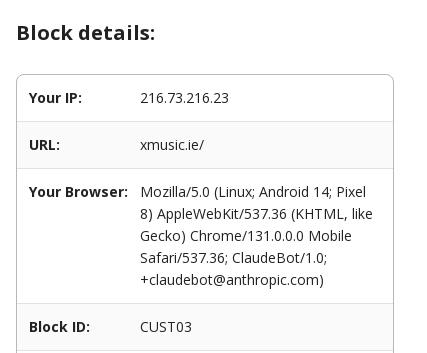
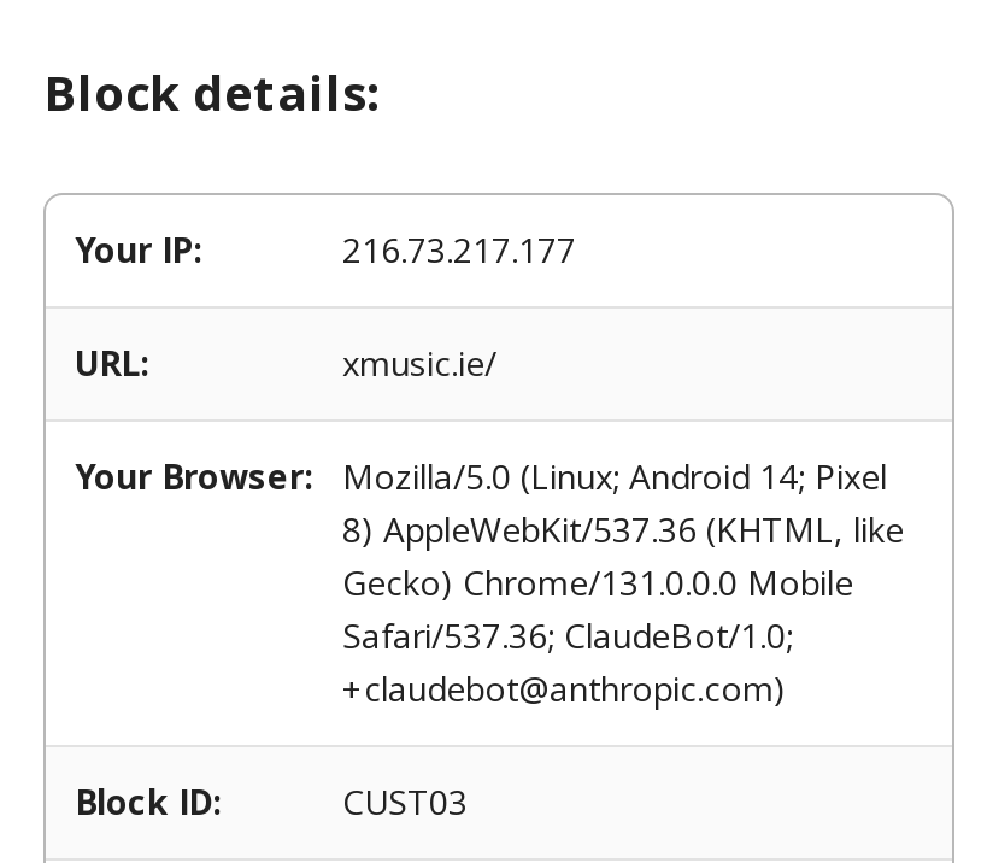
[140,88,229,107] 216.73.216.23 -> [342,227,576,272] 216.73.217.177

